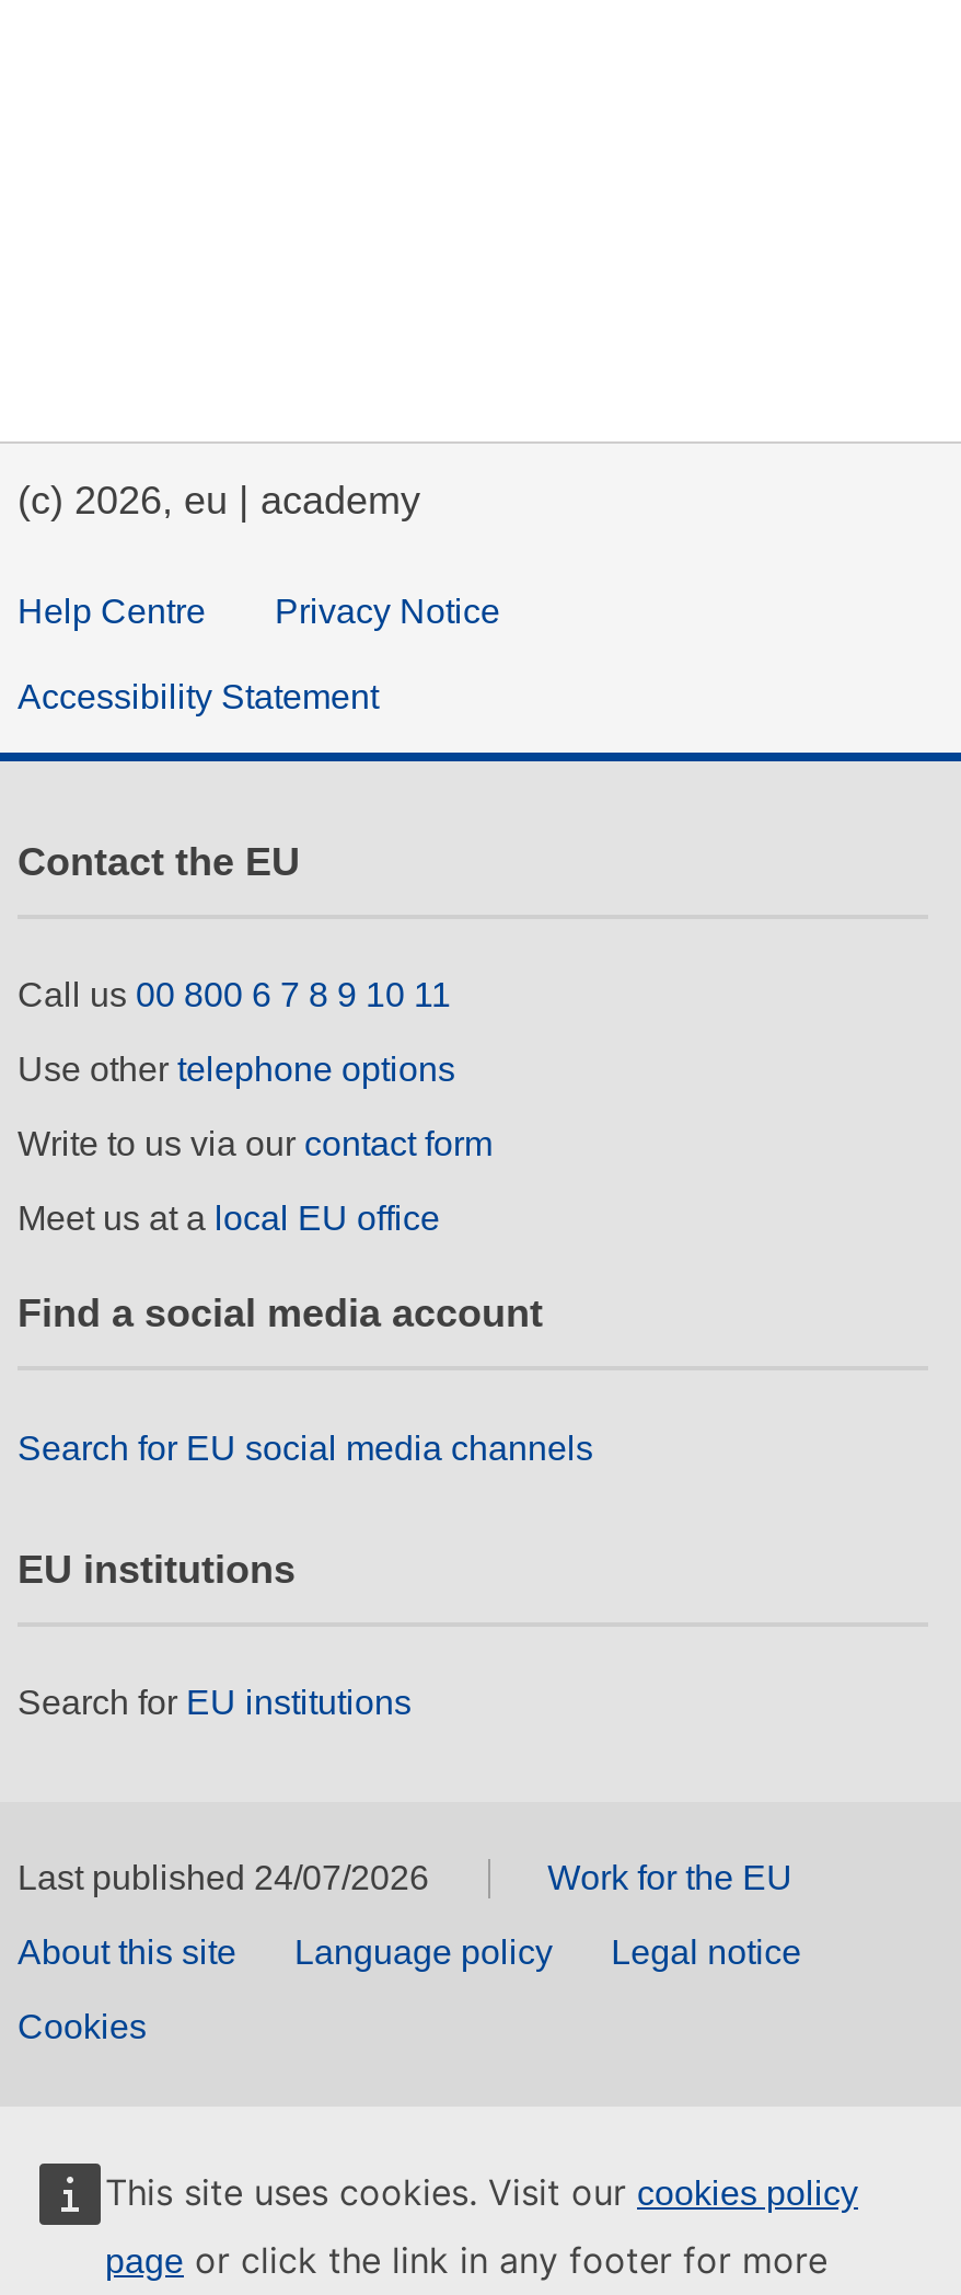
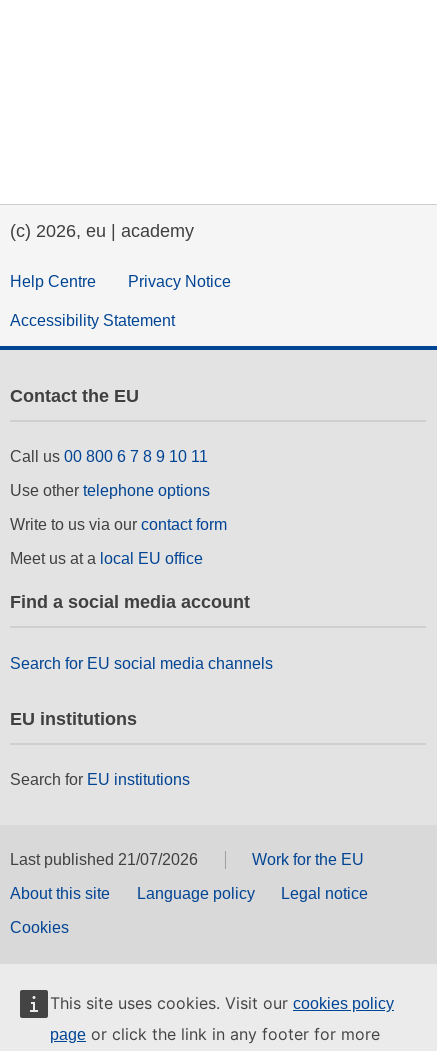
[18,1860,429,1897] Last published 24/07/2026 -> [10,851,198,868] Last published 21/07/2026

